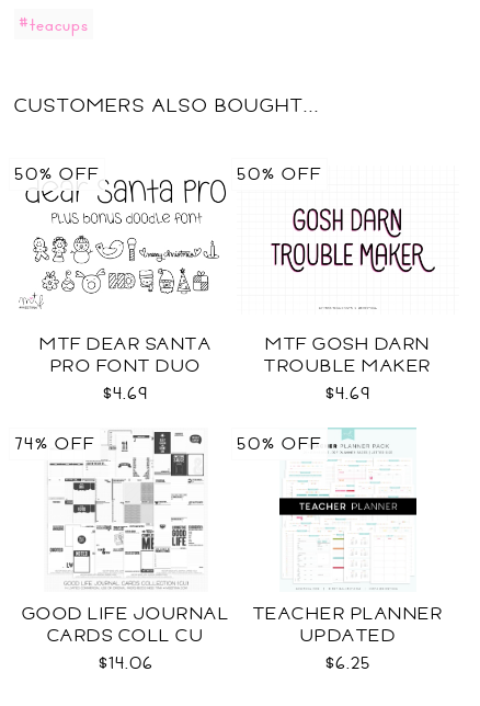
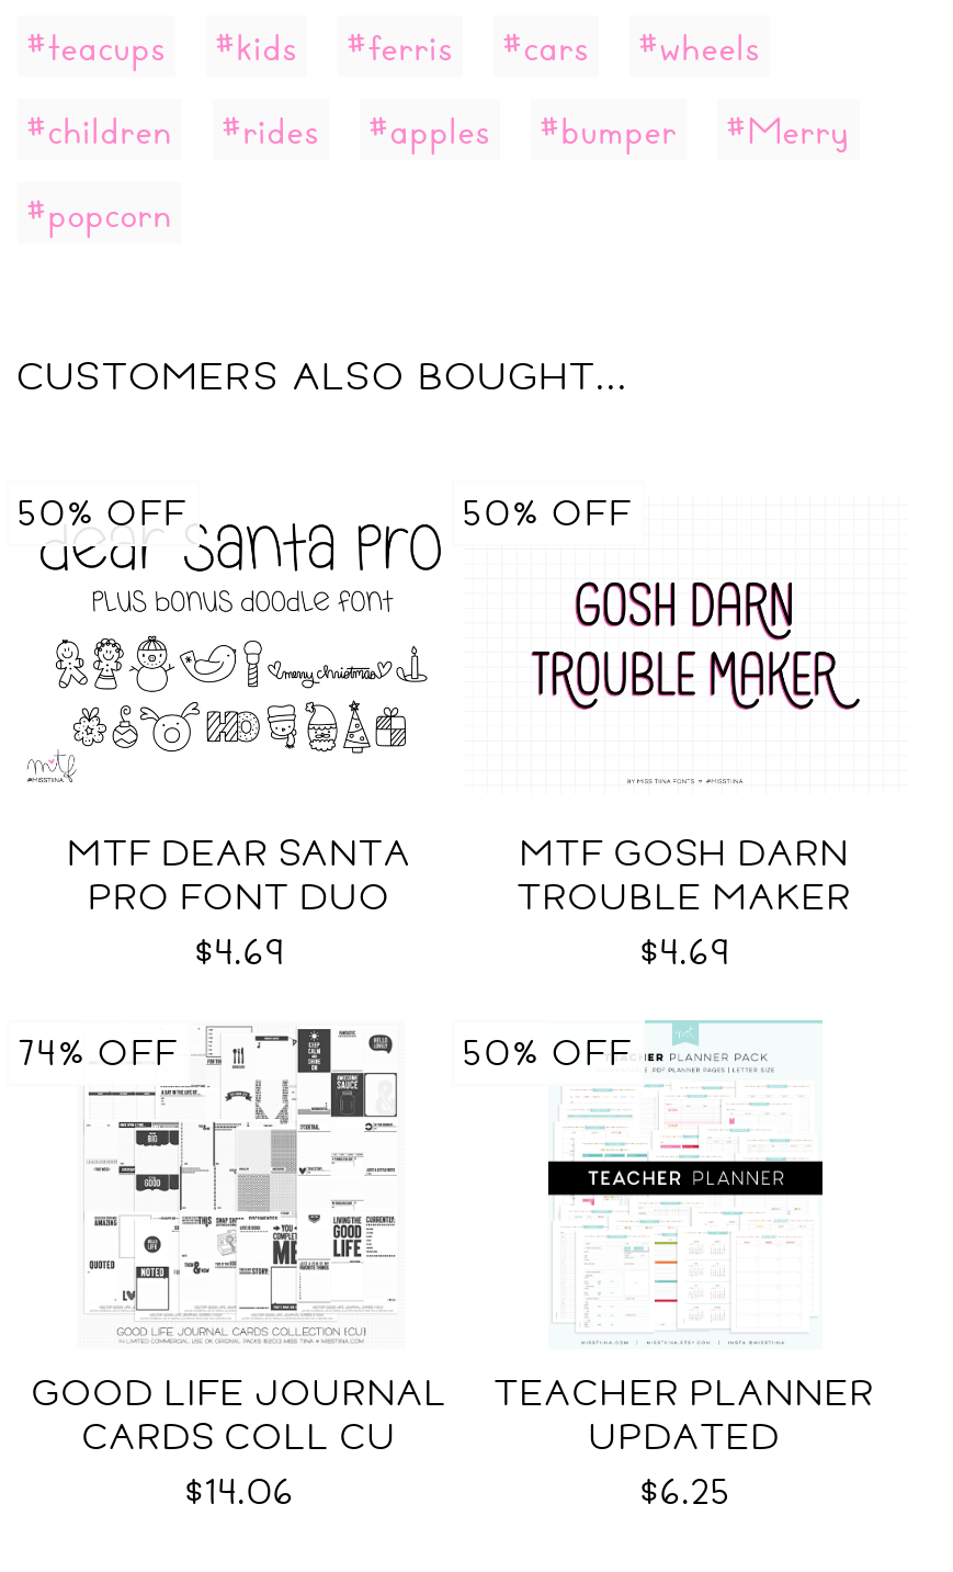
none -> [26,18,851,241] #kids | #ferris | #cars | #wheels | #children | #rides | #apples | #bumper | #Merry | #popcorn

